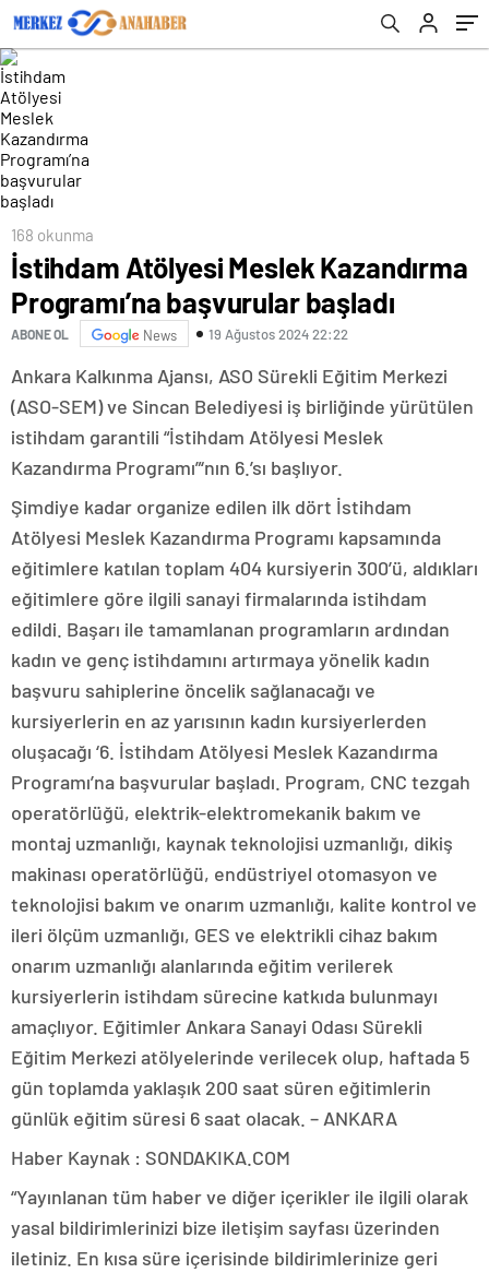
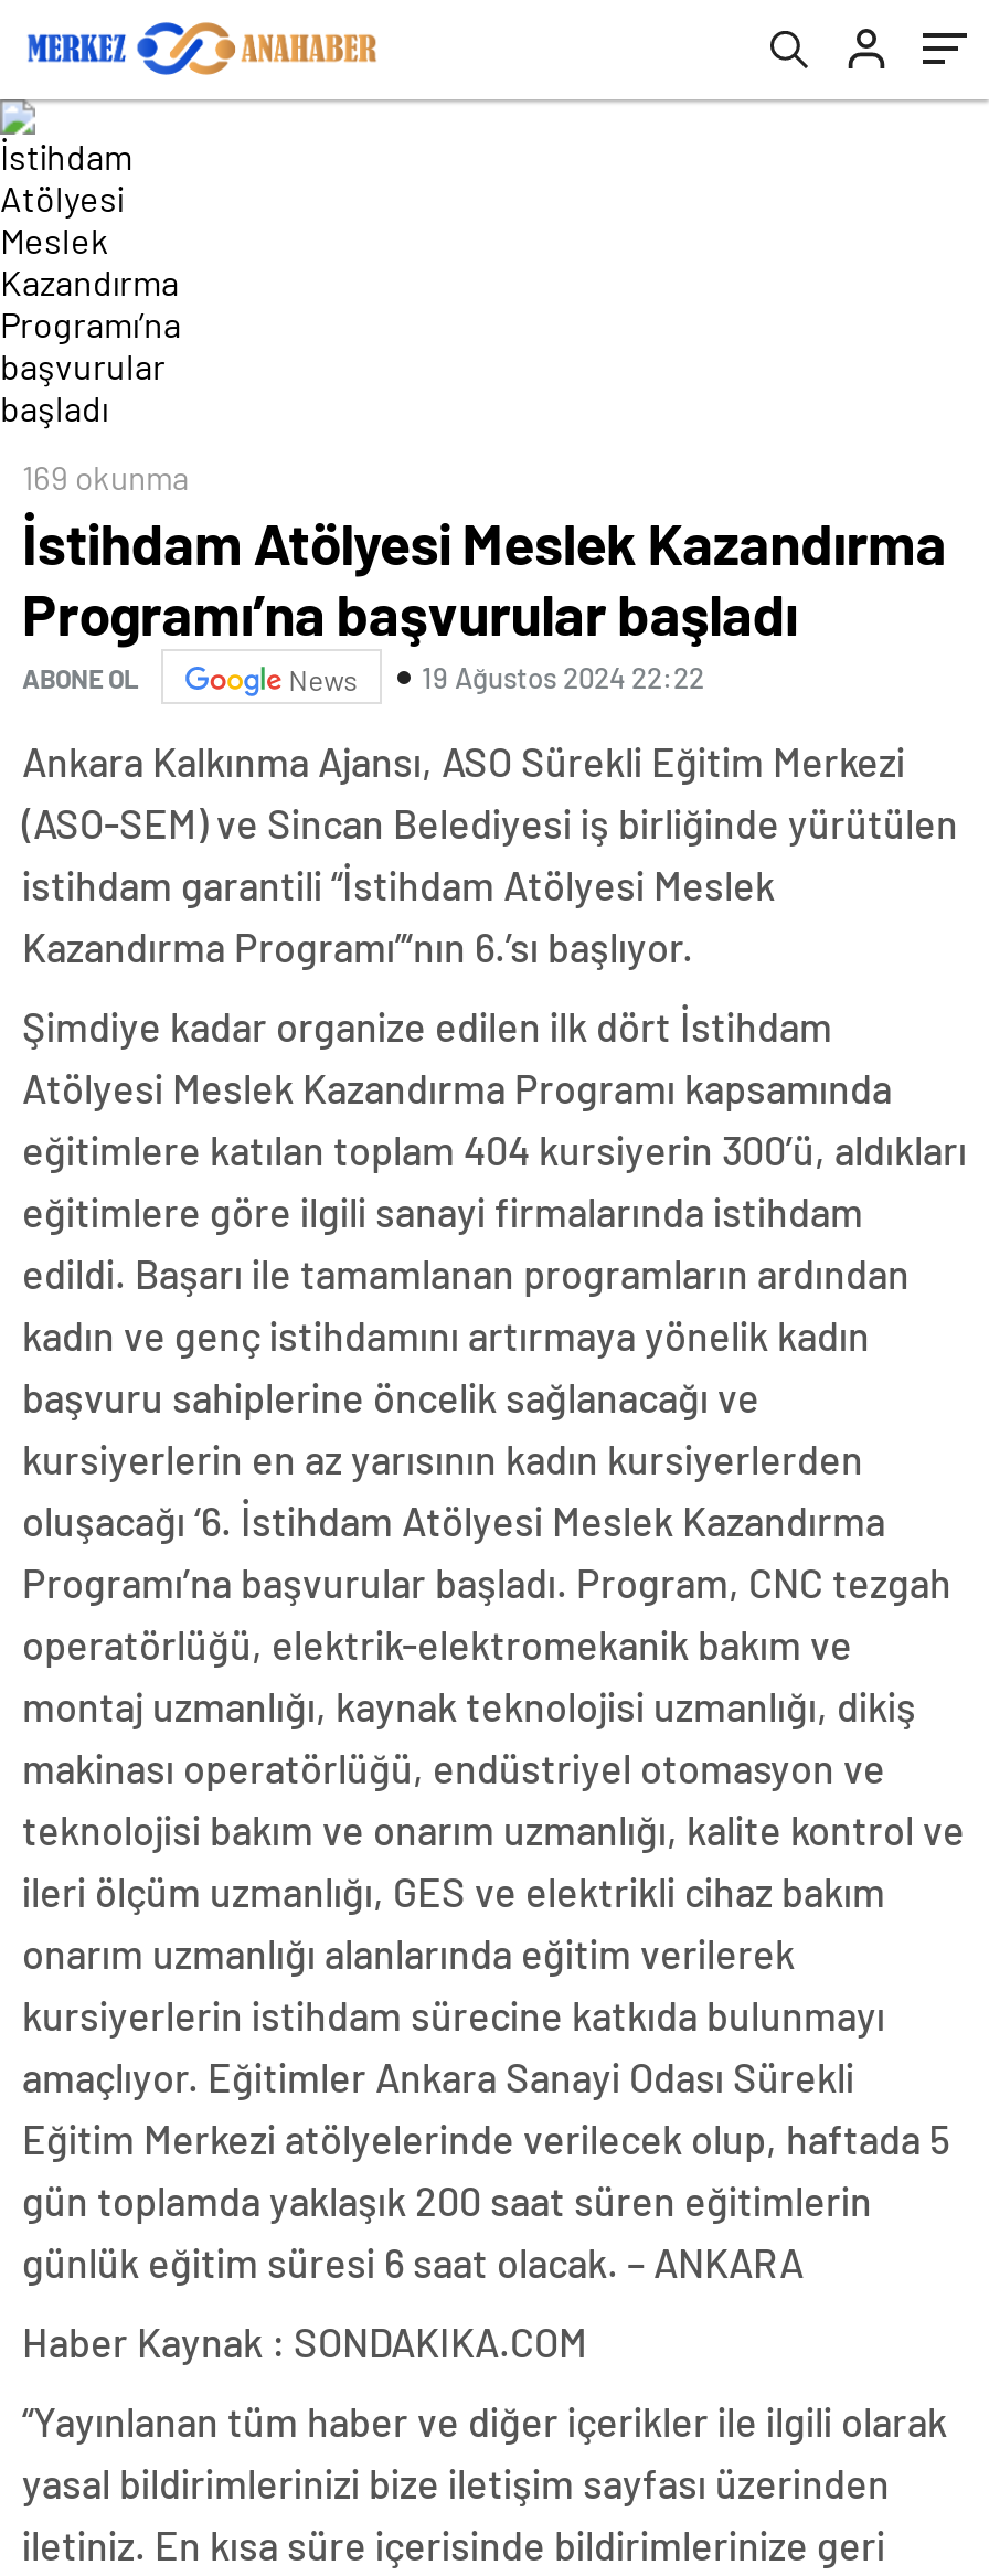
[11,225,94,245] 168 okunma -> [22,457,190,497] 169 okunma

